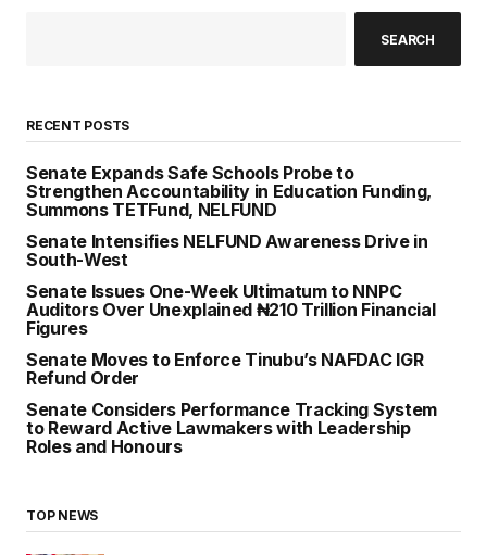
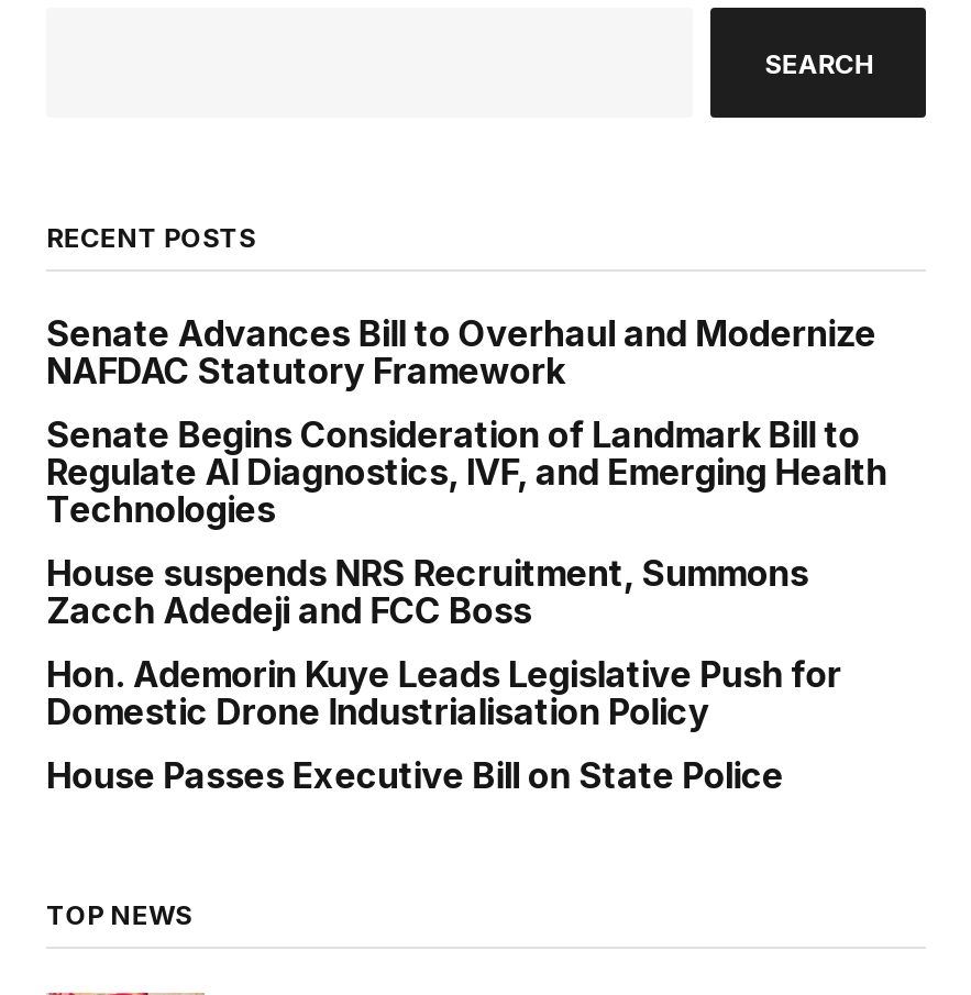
[26,162,437,457] Senate Expands Safe Schools Probe to | Strengthen Accountability in Education Funding, | Summons TETFund, NELFUND | Senate Intensifies NELFUND Awareness Drive in | South-West | Senate Issues One-Week Ultimatum to NNPC | Auditors Over Unexplained ₦210 Trillion Financial | Figures | Senate Moves to Enforce Tinubu’s NAFDAC IGR | Refund Order | Senate Considers Performance Tracking System | to Reward Active Lawmakers with Leadership | Roles and Honours -> [46,312,887,798] Senate Advances Bill to Overhaul and Modernize | NAFDAC Statutory Framework | Senate Begins Consideration of Landmark Bill to | Regulate AI Diagnostics, IVF, and Emerging Health | Technologies | House suspends NRS Recruitment, Summons | Zacch Adedeji and FCC Boss | Hon. Ademorin Kuye Leads Legislative Push for | Domestic Drone Industrialisation Policy | House Passes Executive Bill on State Police

